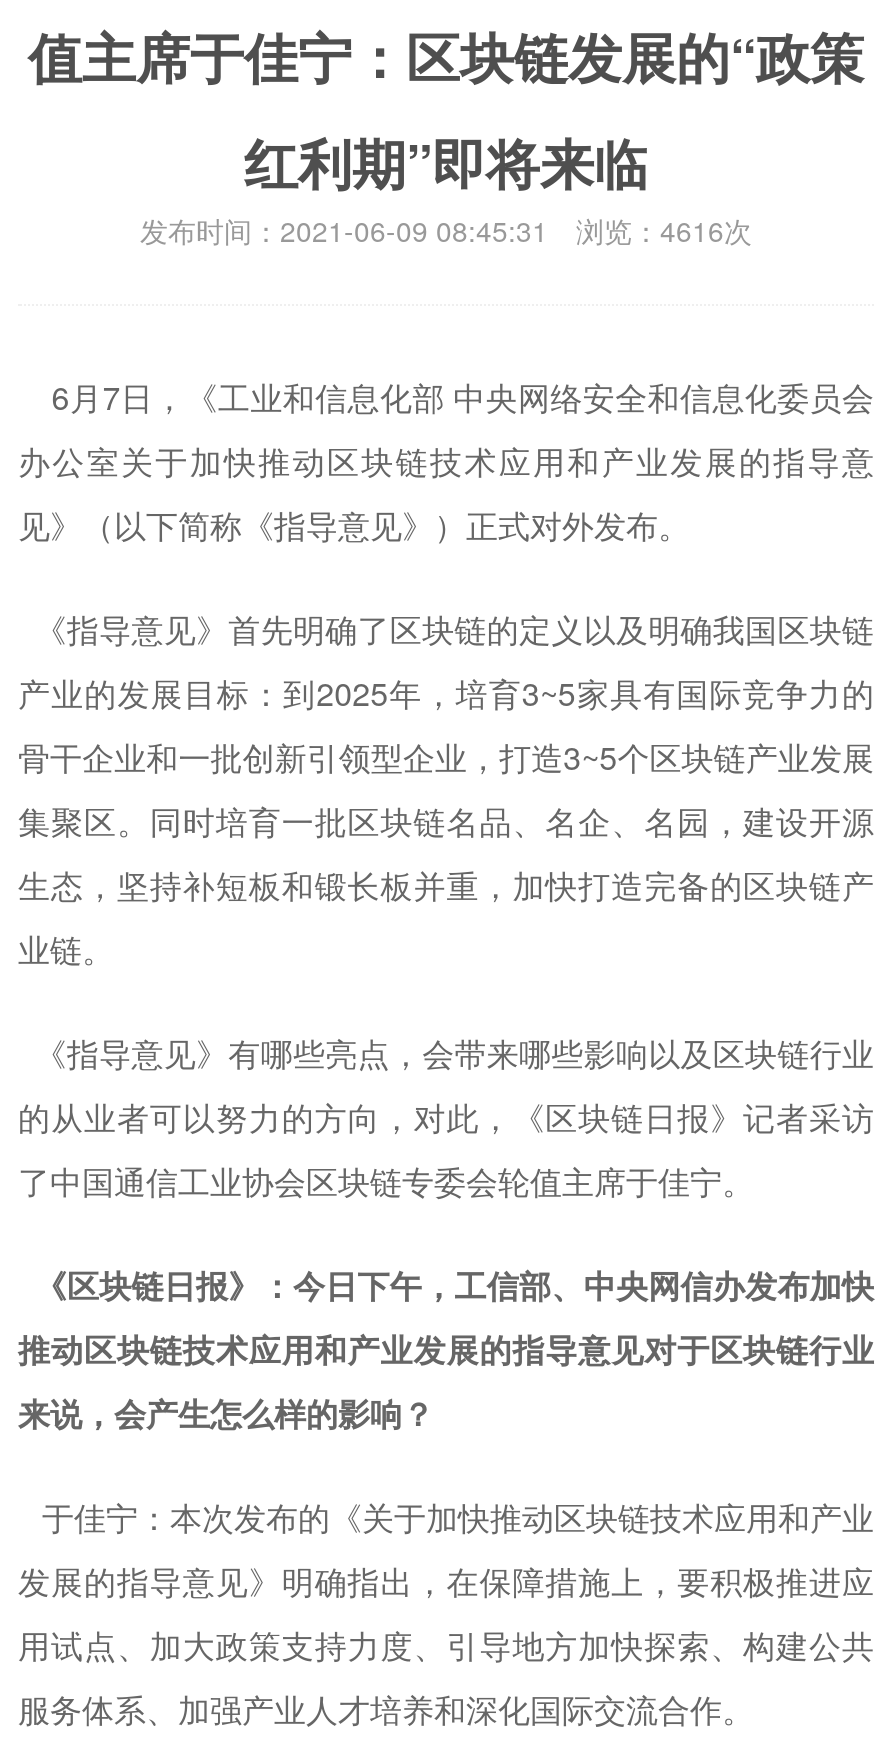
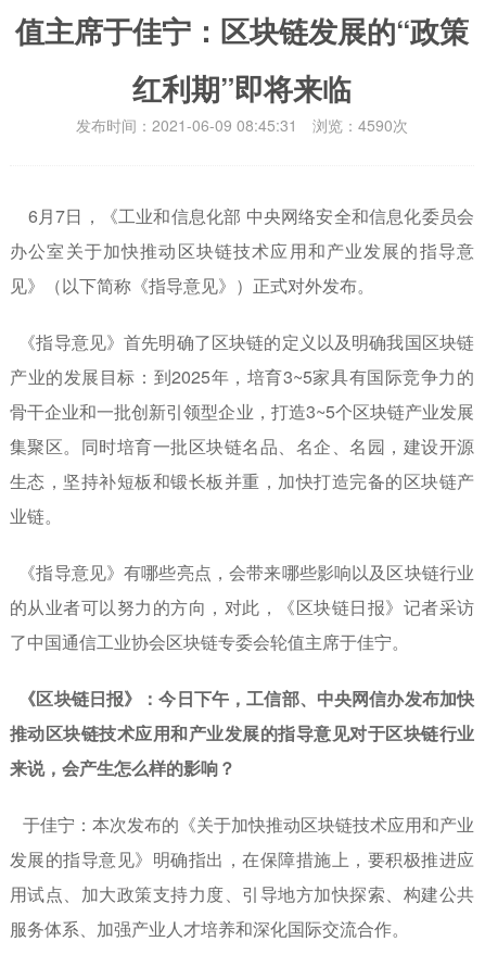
[140,210,752,250] 发布时间：2021-06-09 08:45:31 浏览：4616次 -> [76,114,408,136] 发布时间：2021-06-09 08:45:31 浏览：4590次

